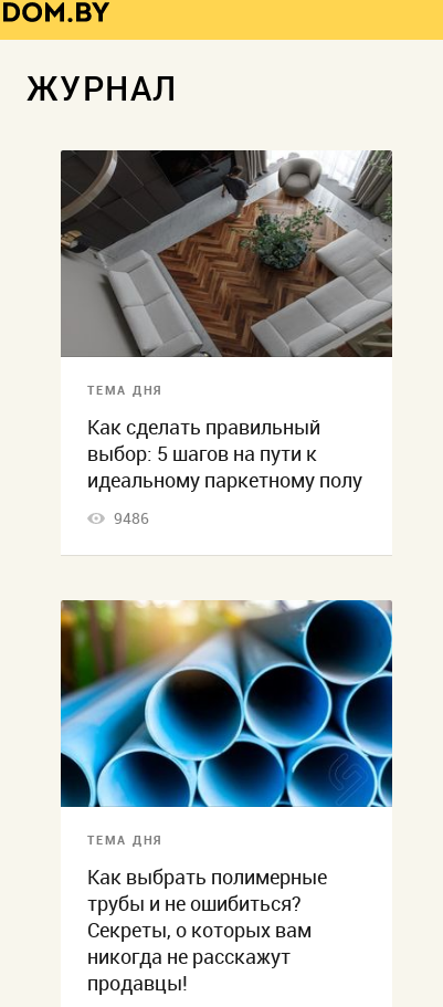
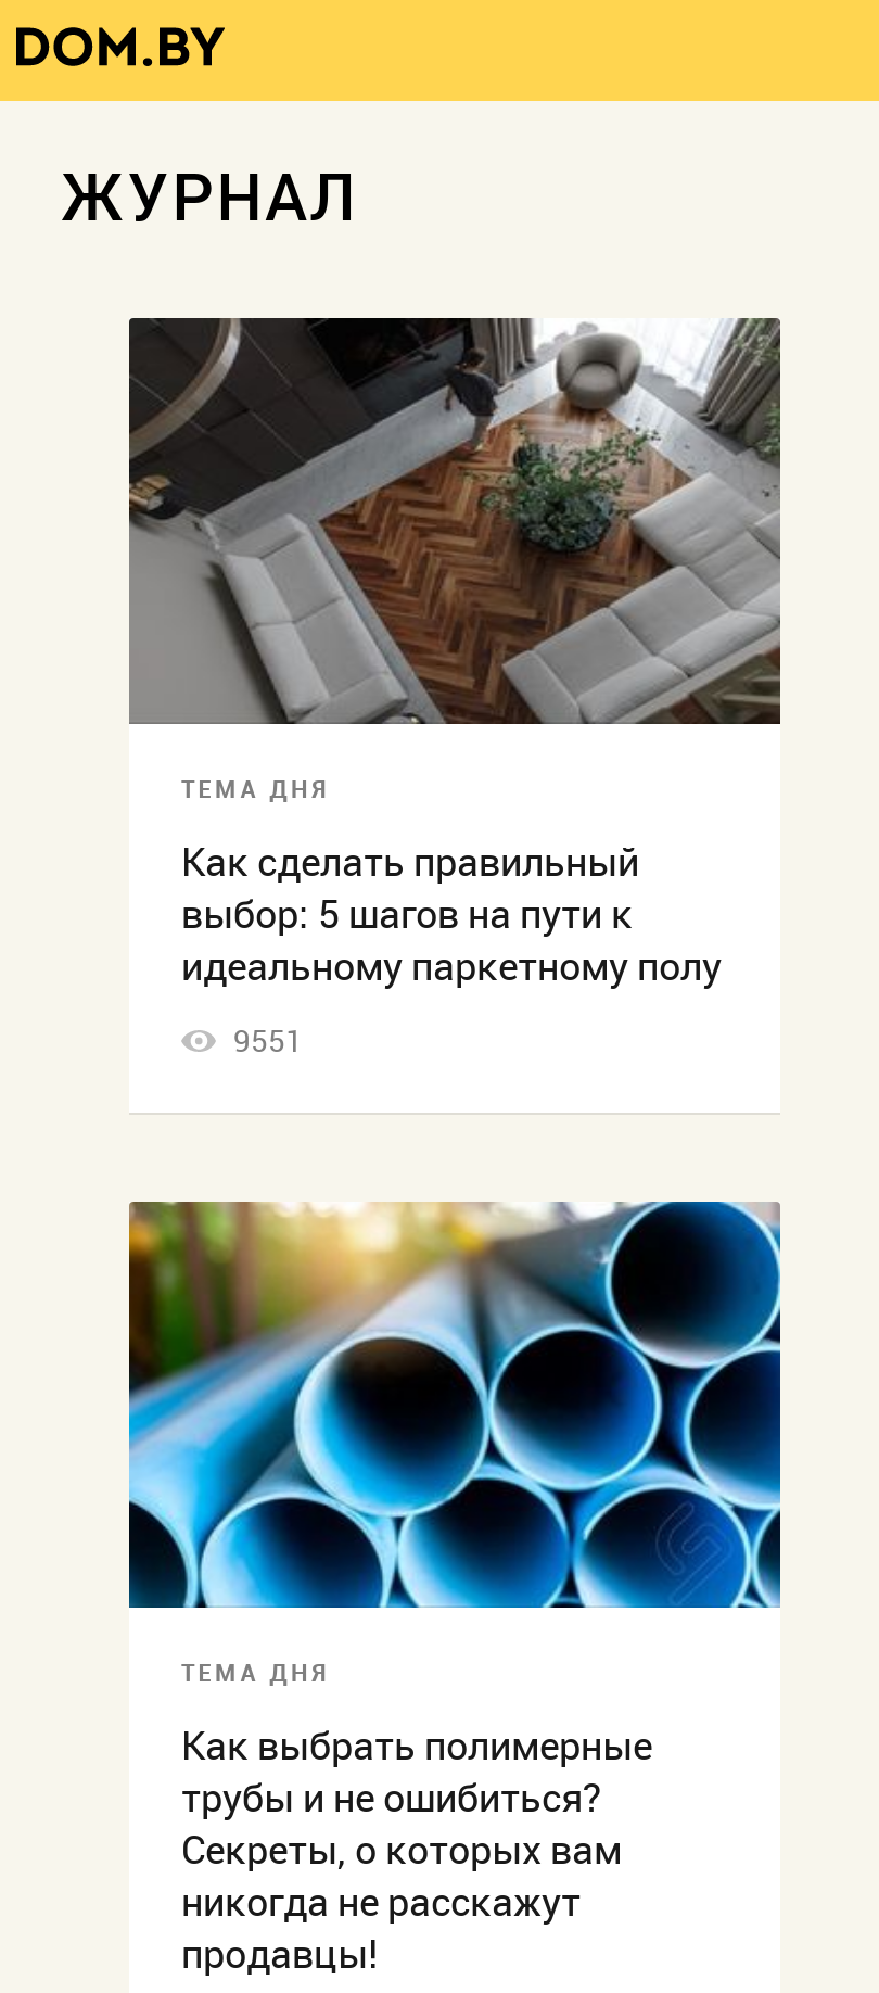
[114,510,149,527] 9486 -> [233,1024,303,1058] 9551

